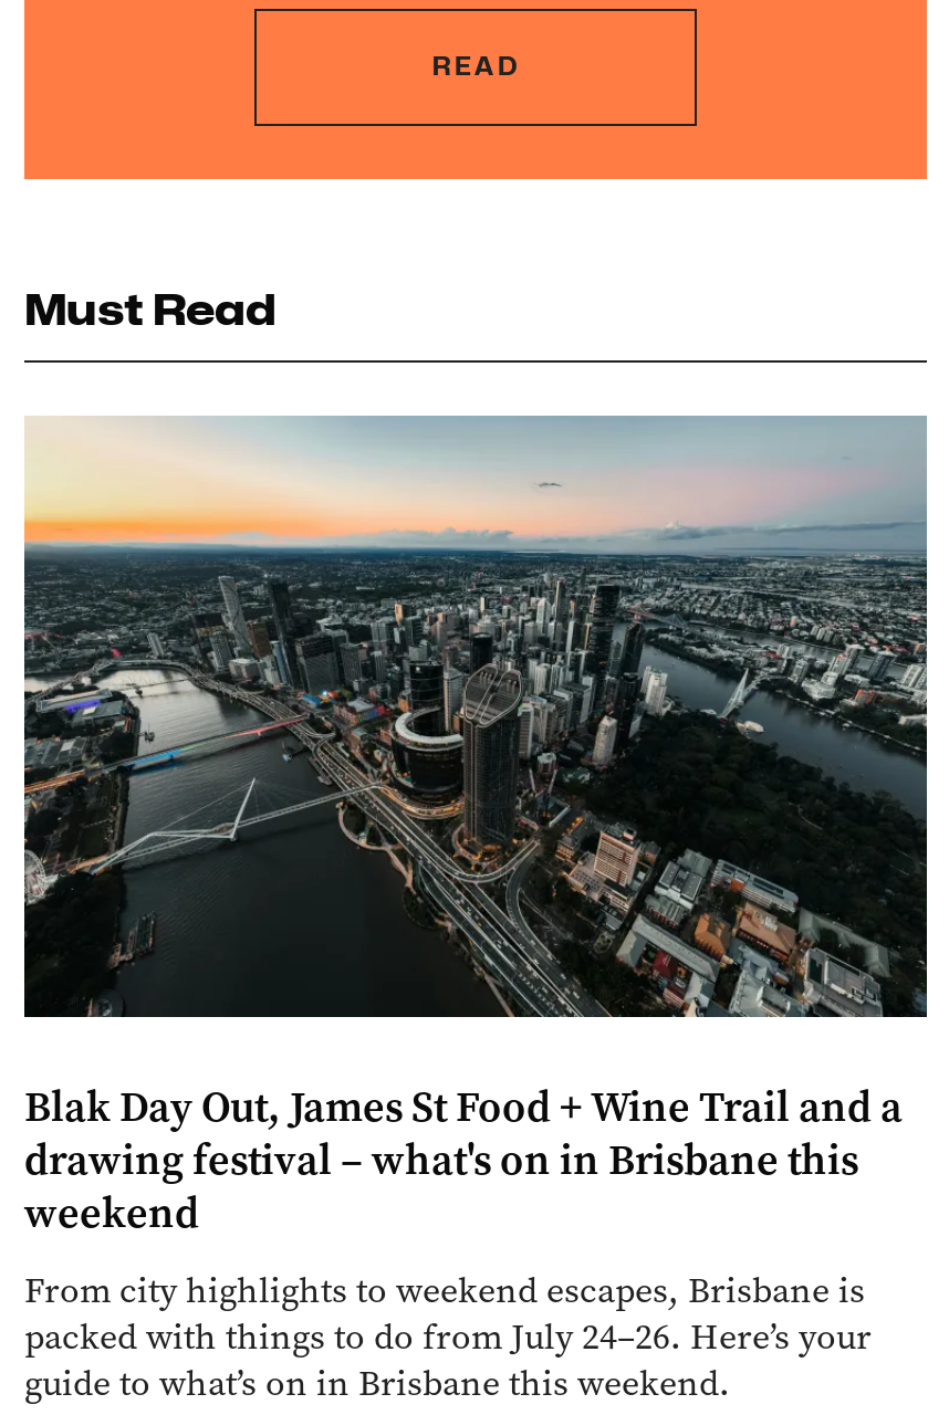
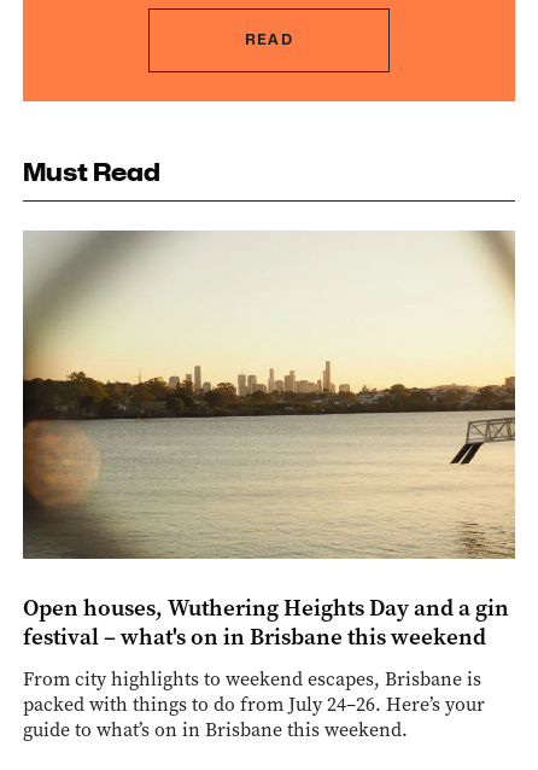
[22,418,929,1240] [image] | Blak Day Out, James St Food + Wine Trail and a | drawing festival – what's on in Brisbane this | weekend -> [23,231,516,651] [image] | Open houses, Wuthering Heights Day and a gin | festival – what's on in Brisbane this weekend

